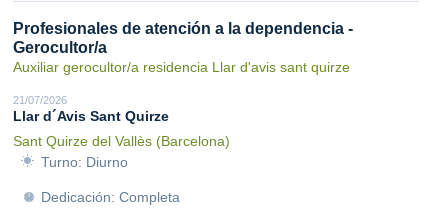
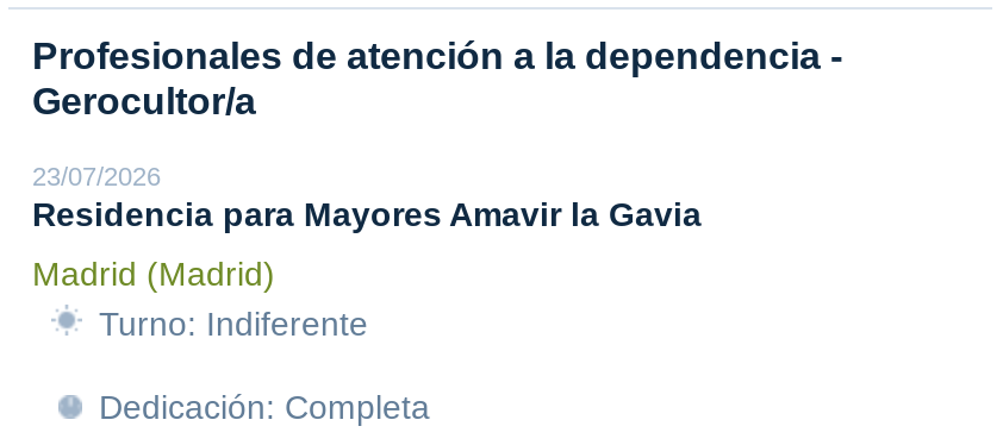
[13,59,350,170] Auxiliar gerocultor/a residencia Llar d'avis sant quirze | 21/07/2026 | Llar d´Avis Sant Quirze | Sant Quirze del Vallès (Barcelona) | Turno: Diurno -> [32,162,702,343] 23/07/2026 | Residencia para Mayores Amavir la Gavia | Madrid (Madrid) | Turno: Indiferente

